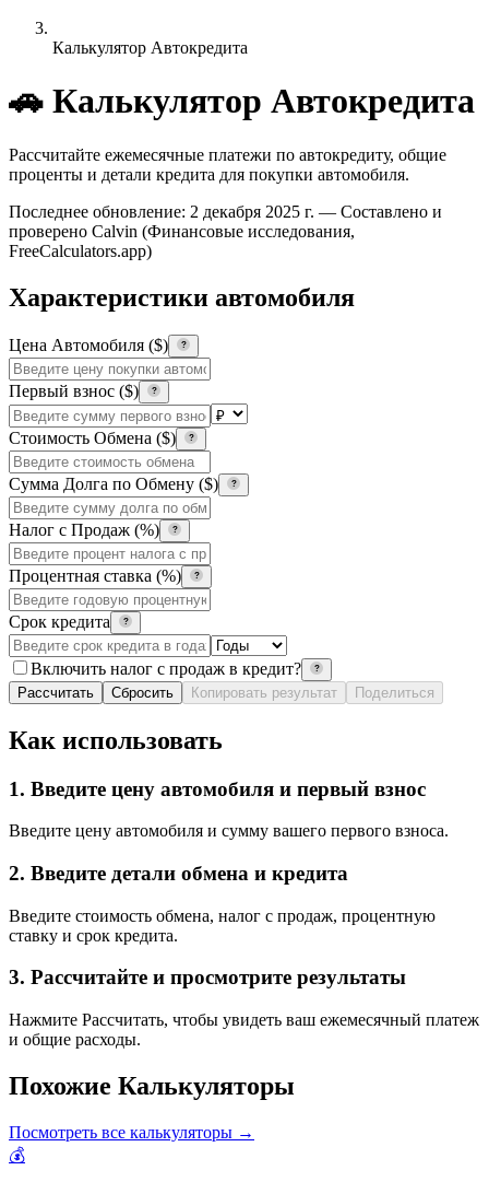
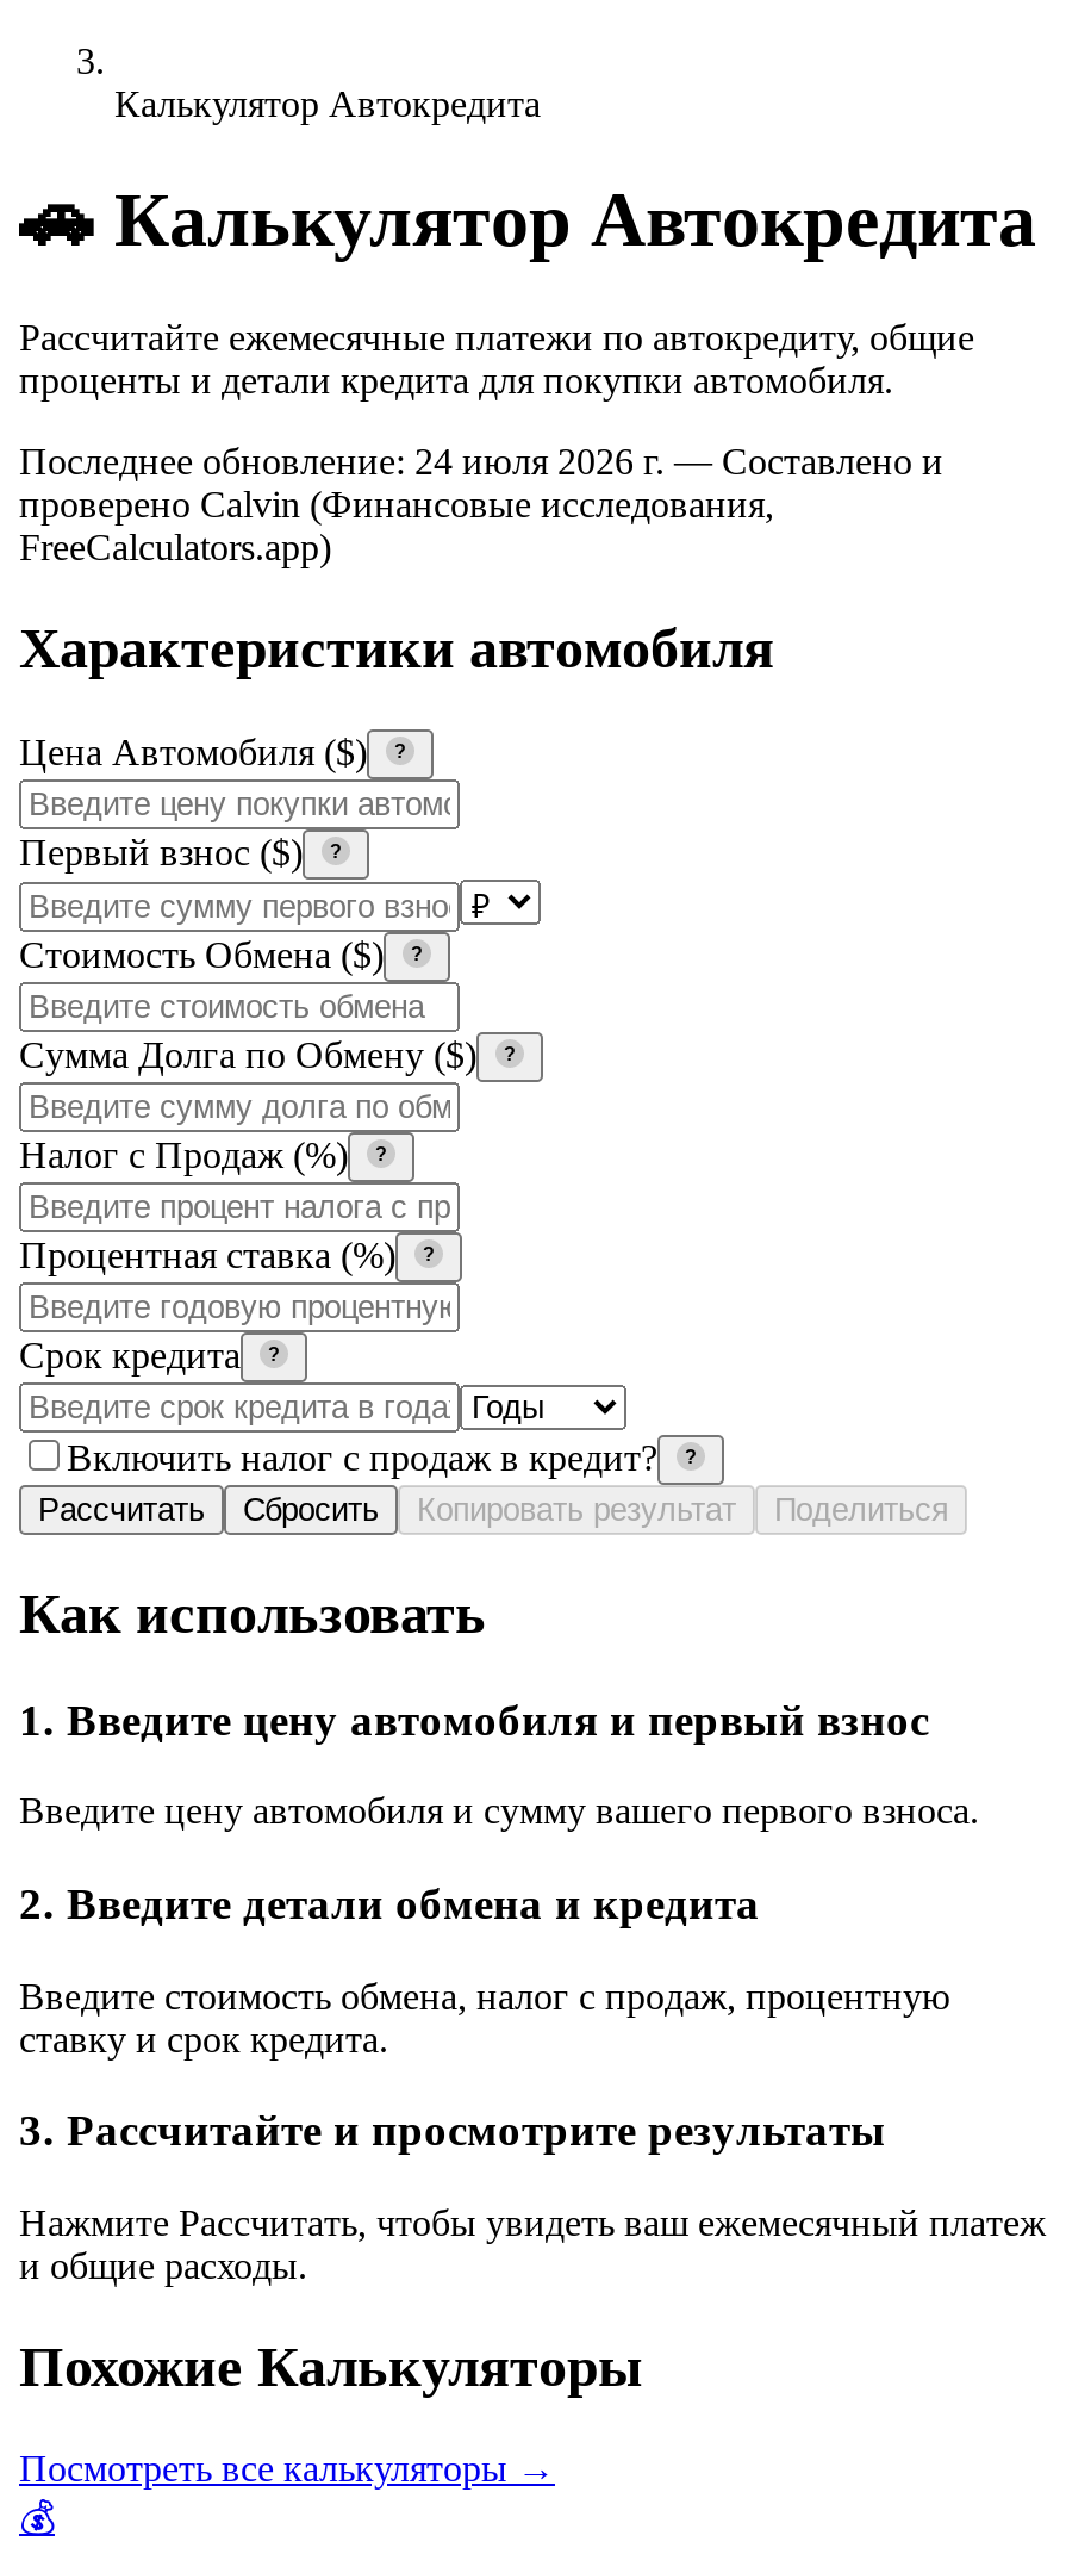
[9,202,442,221] Последнее обновление: 2 декабря 2025 г. — Составлено и -> [19,441,943,481] Последнее обновление: 24 июля 2026 г. — Составлено и

